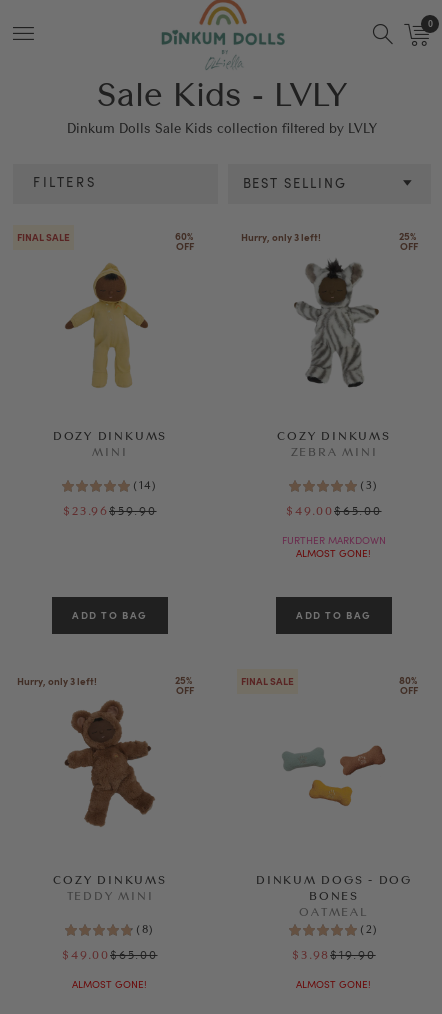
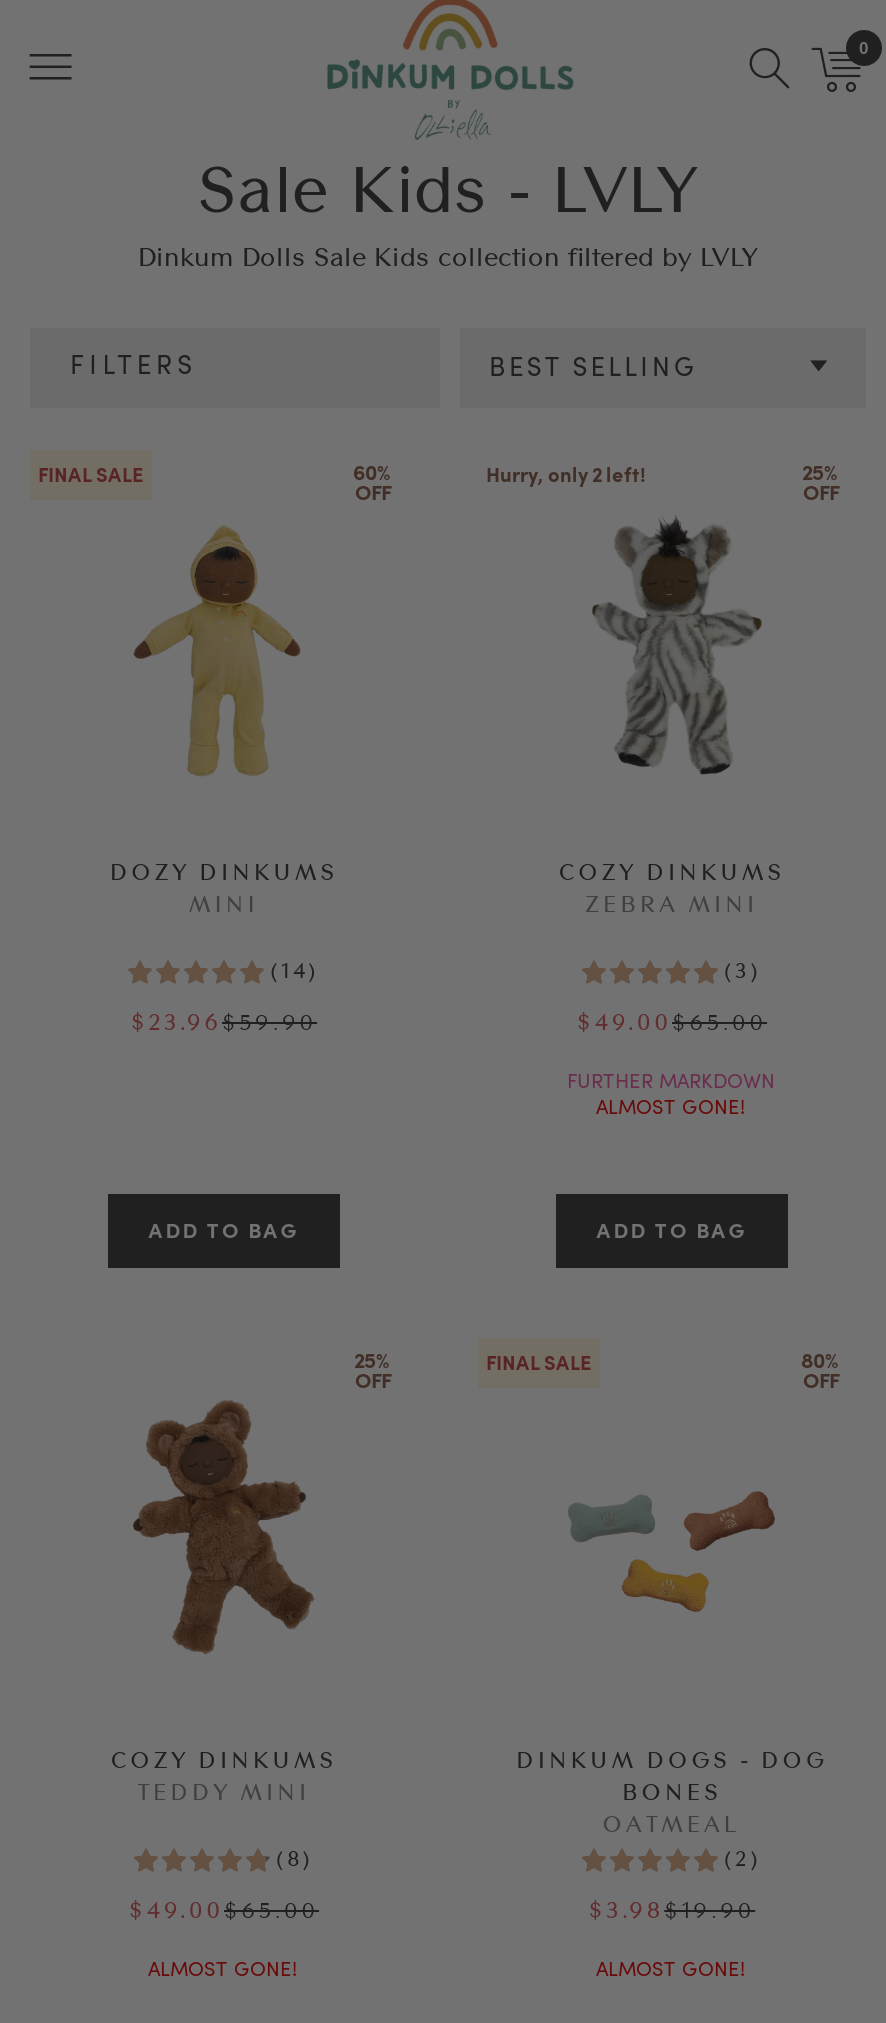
[241,234,321,244] Hurry, only 3 left! -> [486,468,646,488] Hurry, only 2 left!
[17,678,97,688] Hurry, only 3 left! -> none

